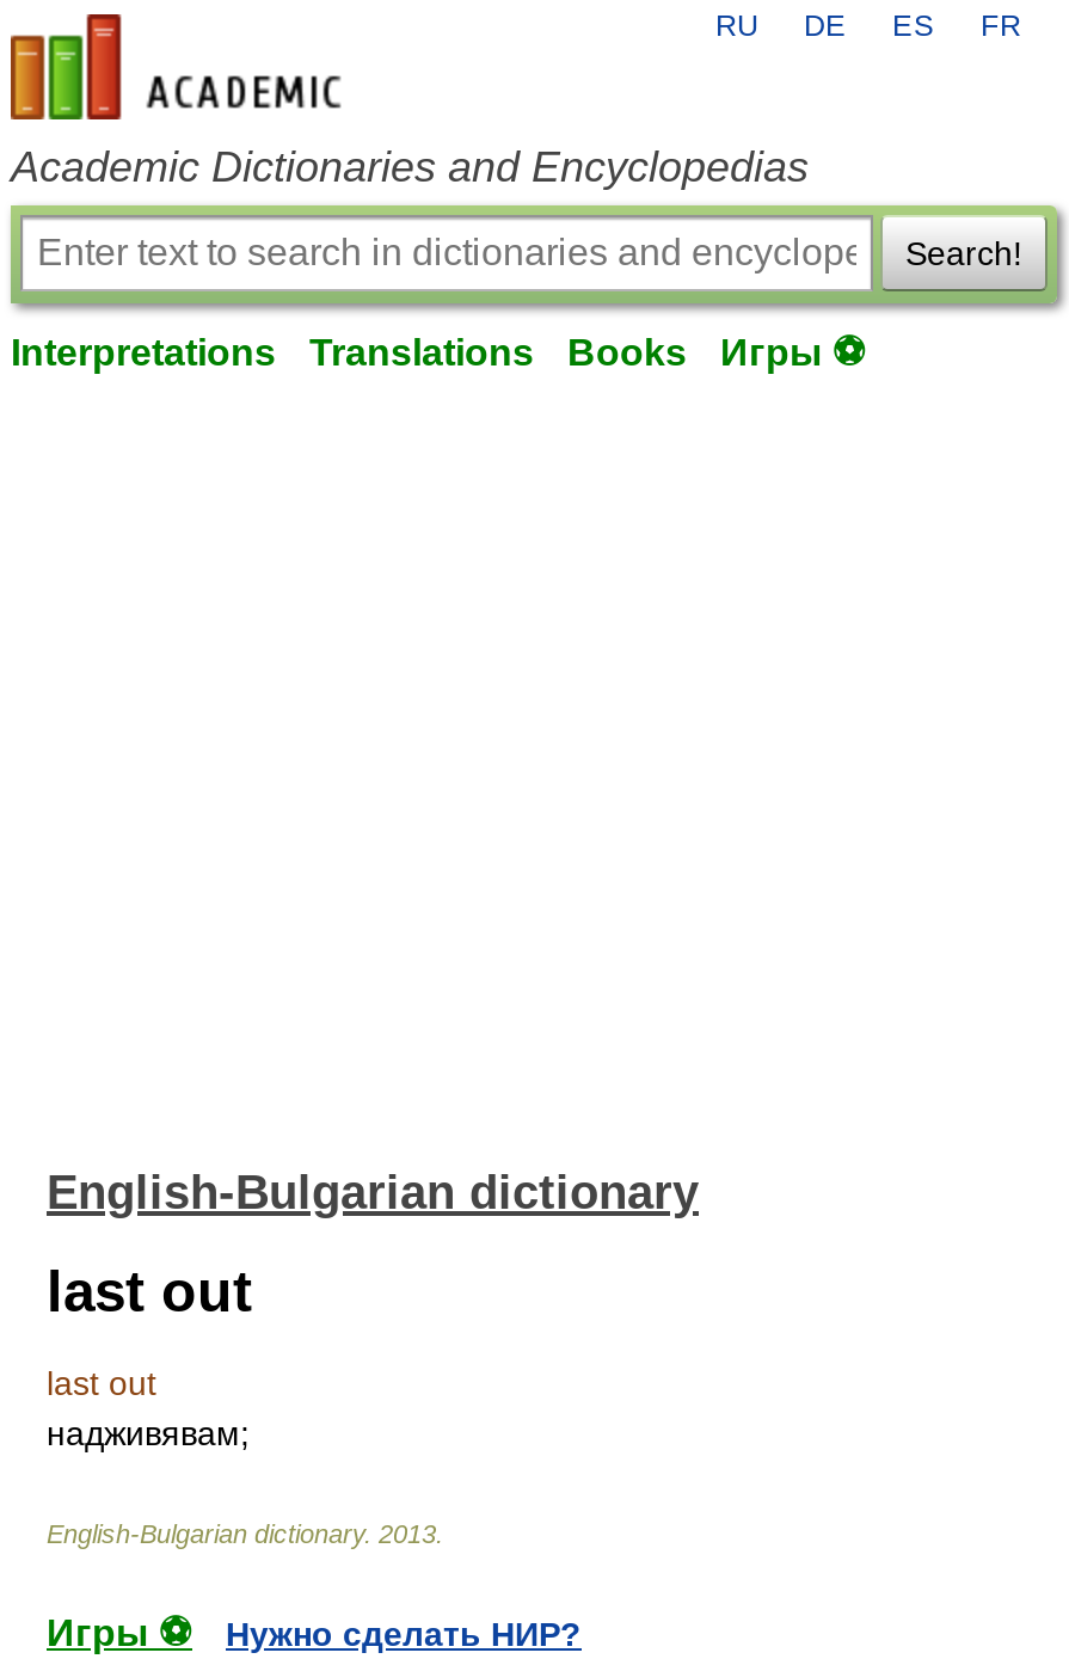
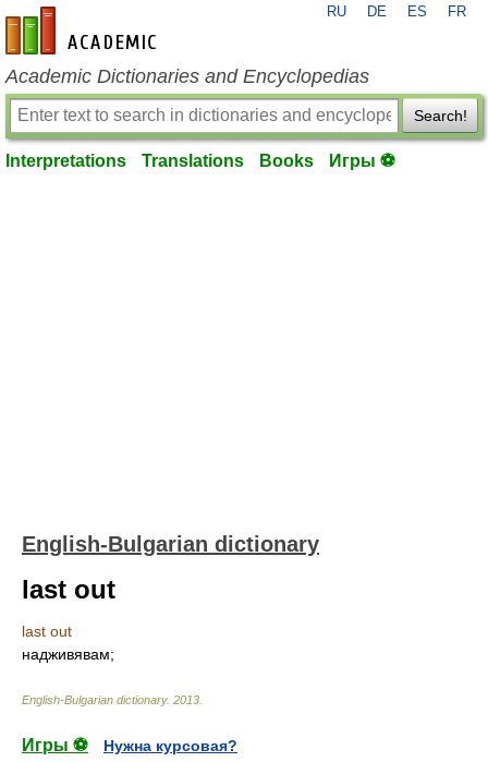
[226,1615,582,1653] Нужно сделать НИР? -> [103,737,237,754] Нужна курсовая?

